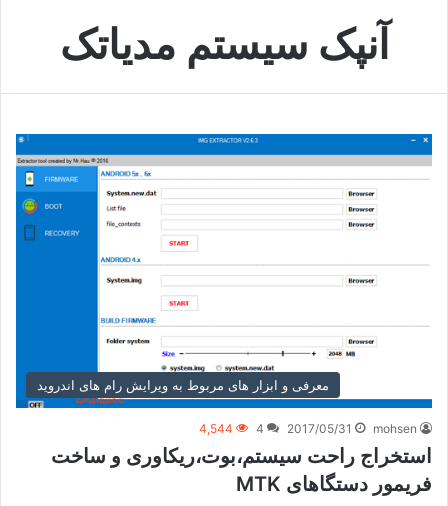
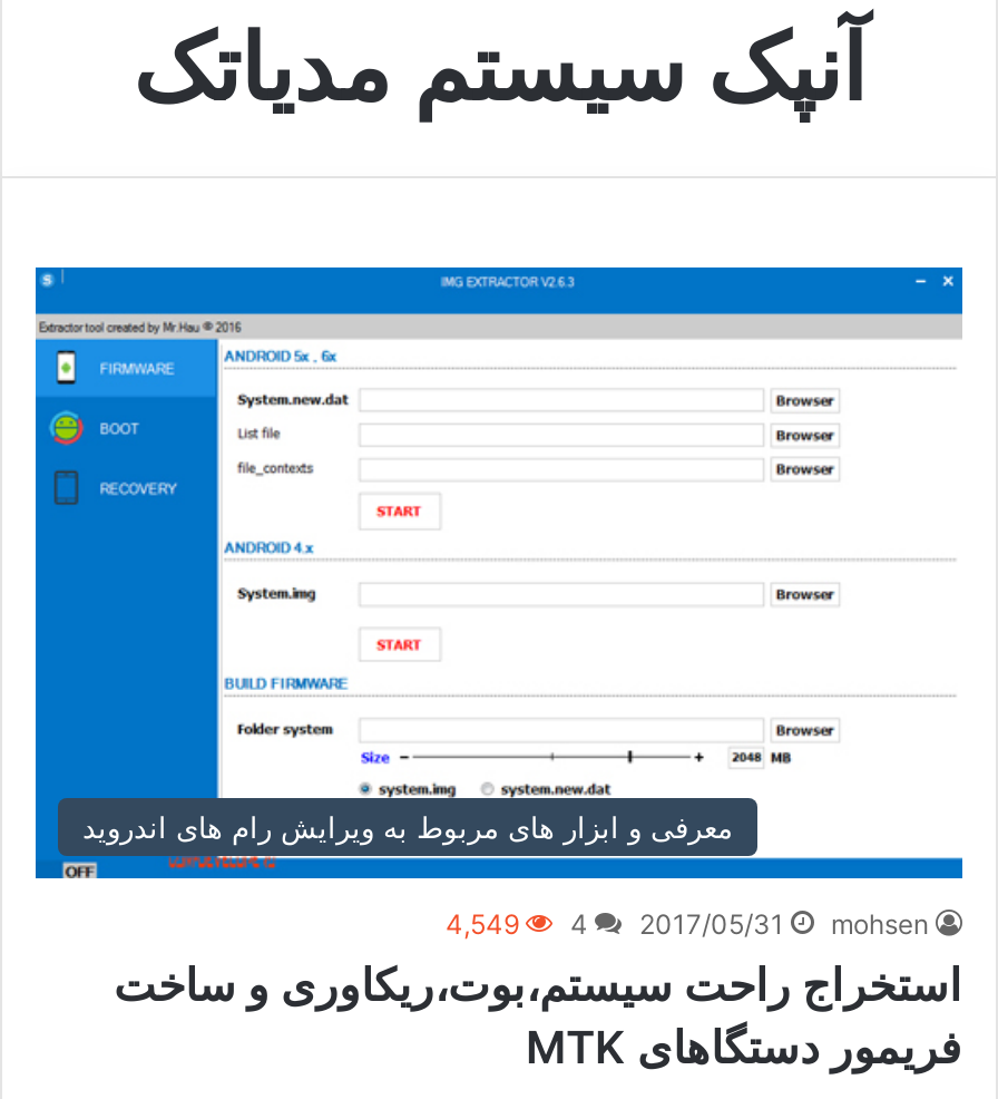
[199,421,417,436] 4,544 4 2017/05/31 mohsen -> [446,907,929,941] 4,549 4 2017/05/31 mohsen

